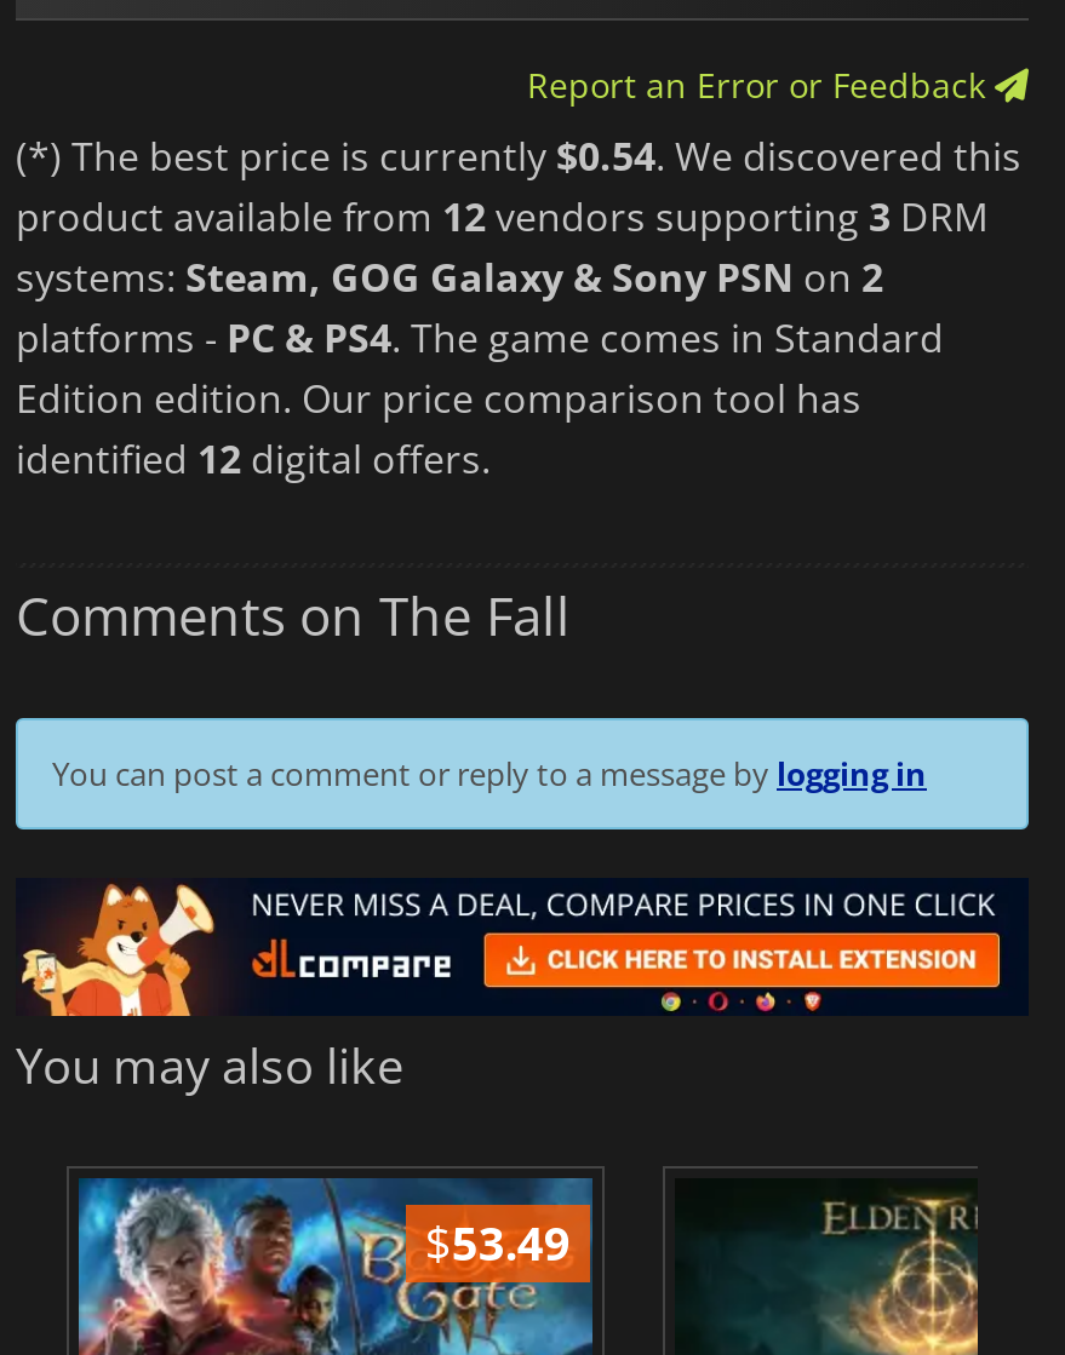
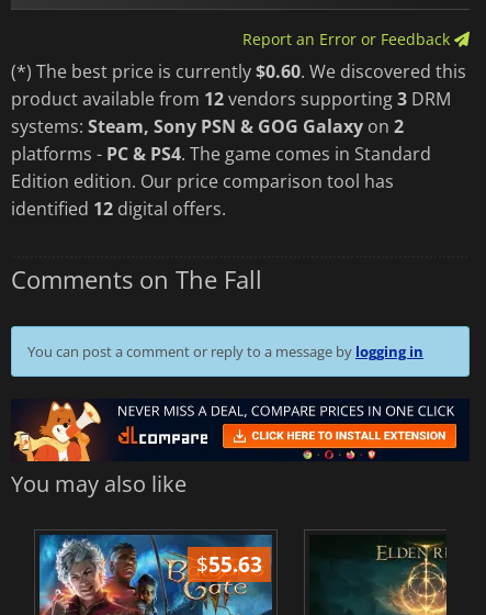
[16,129,1021,182] (*) The best price is currently $0.54. We discovered this -> [11,59,466,83] (*) The best price is currently $0.60. We discovered this
[16,250,883,303] systems: Steam, GOG Galaxy & Sony PSN on 2 -> [11,114,404,138] systems: Steam, Sony PSN & GOG Galaxy on 2
[425,1210,570,1276] $53.49 -> [196,549,262,579] $55.63

